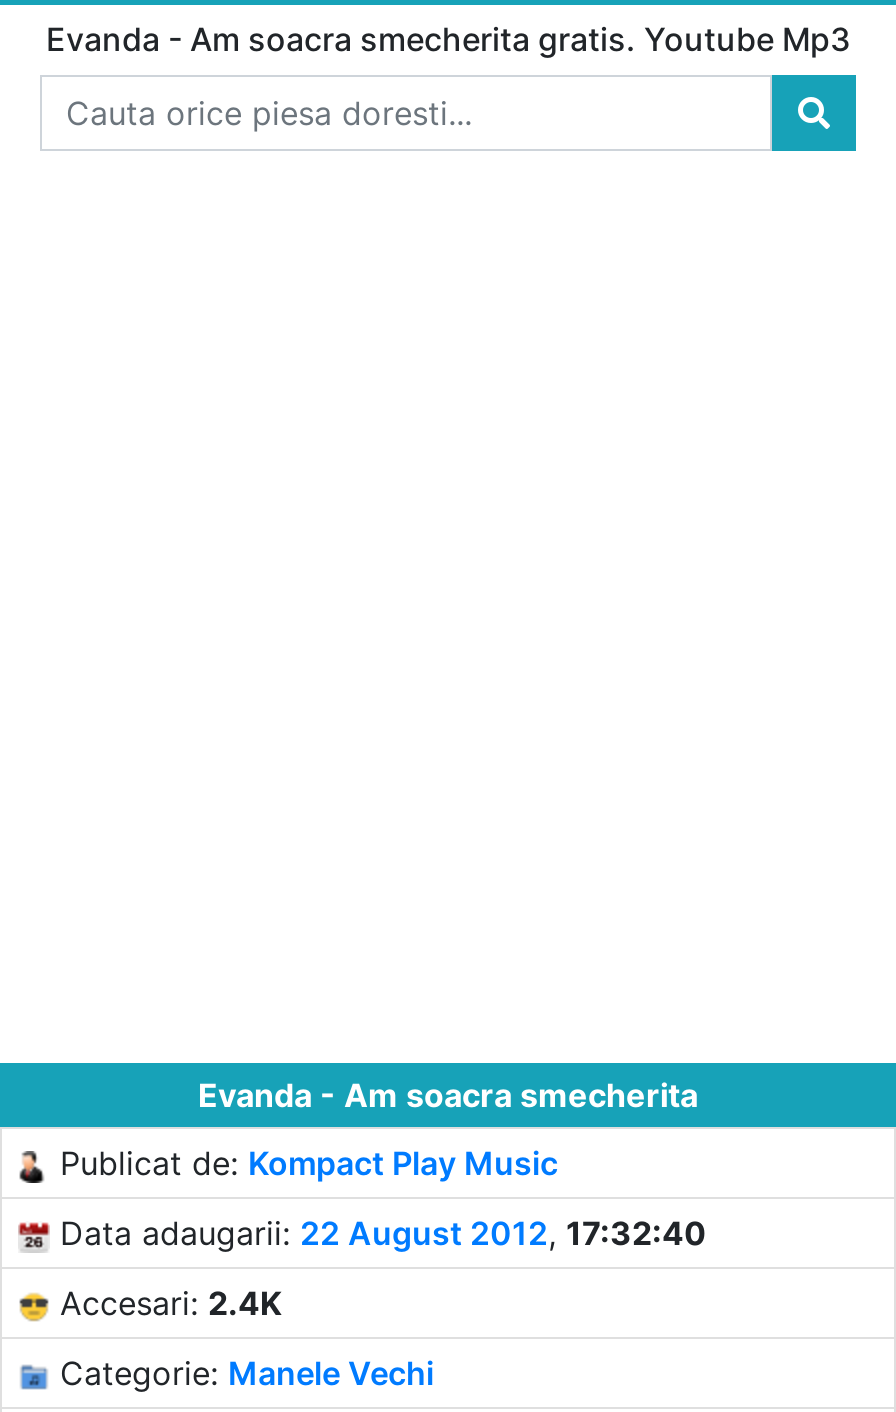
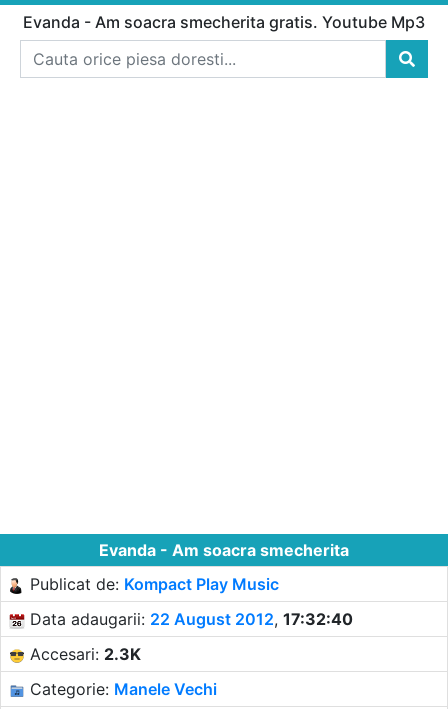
[50,1283,282,1323] Accesari: 2.4K -> [25,644,141,664] Accesari: 2.3K

